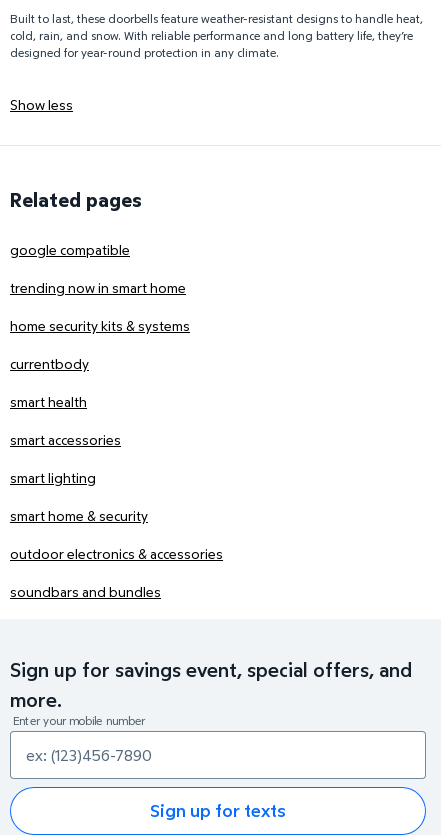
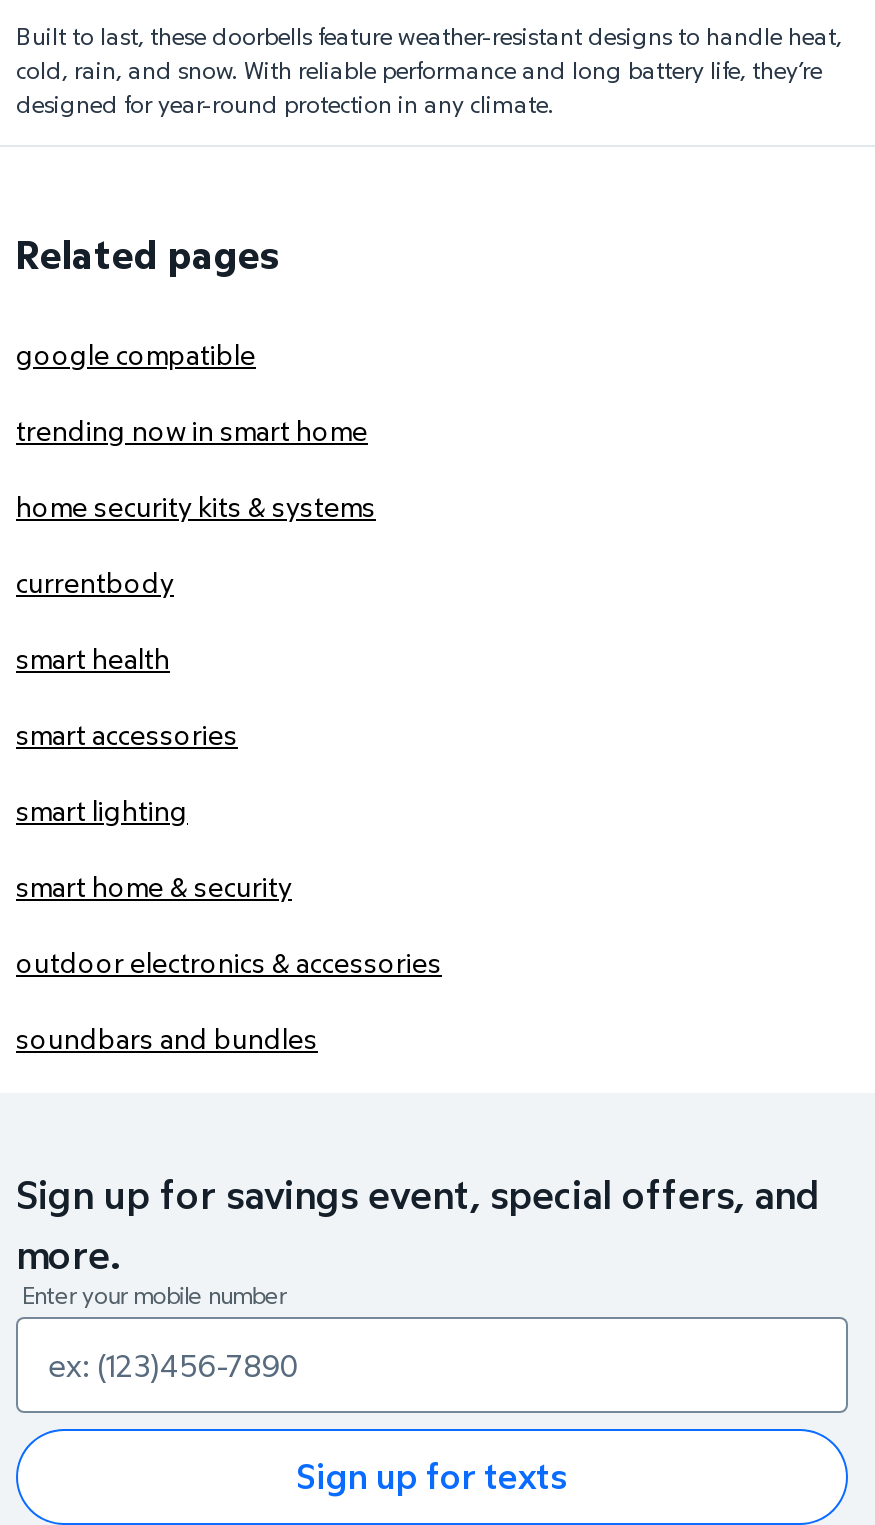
[10,95,73,114] Show less -> none

